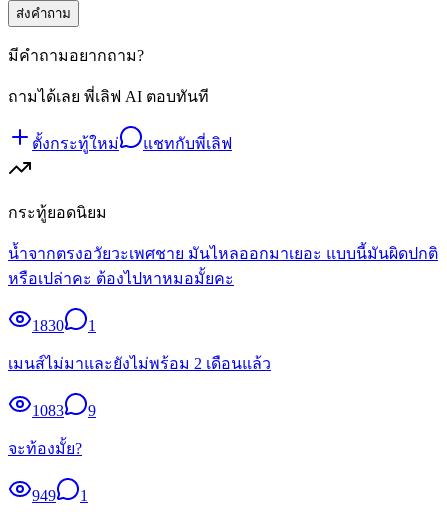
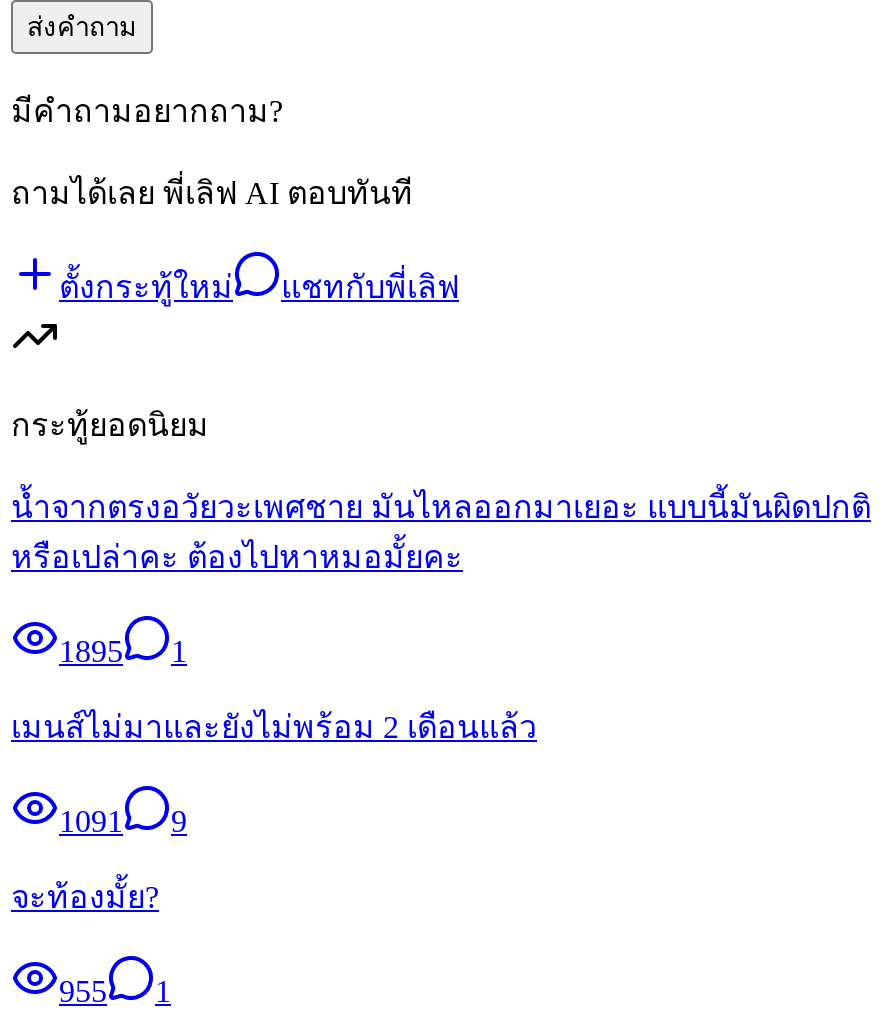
[32,317,96,334] 1830 1 -> [59,634,187,668] 1895 1
[32,402,96,419] 1083 9 -> [59,804,187,838] 1091 9
[32,487,88,504] 949 1 -> [59,974,171,1008] 955 1

